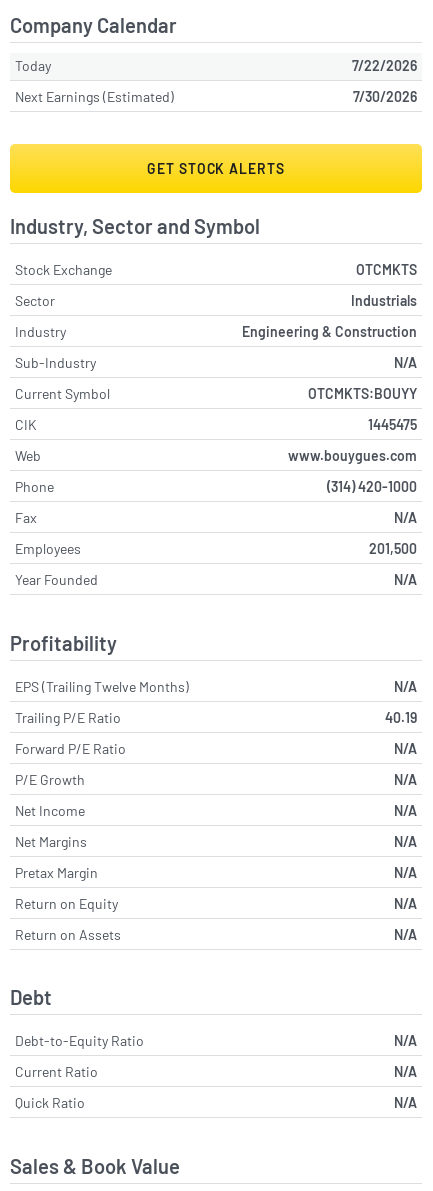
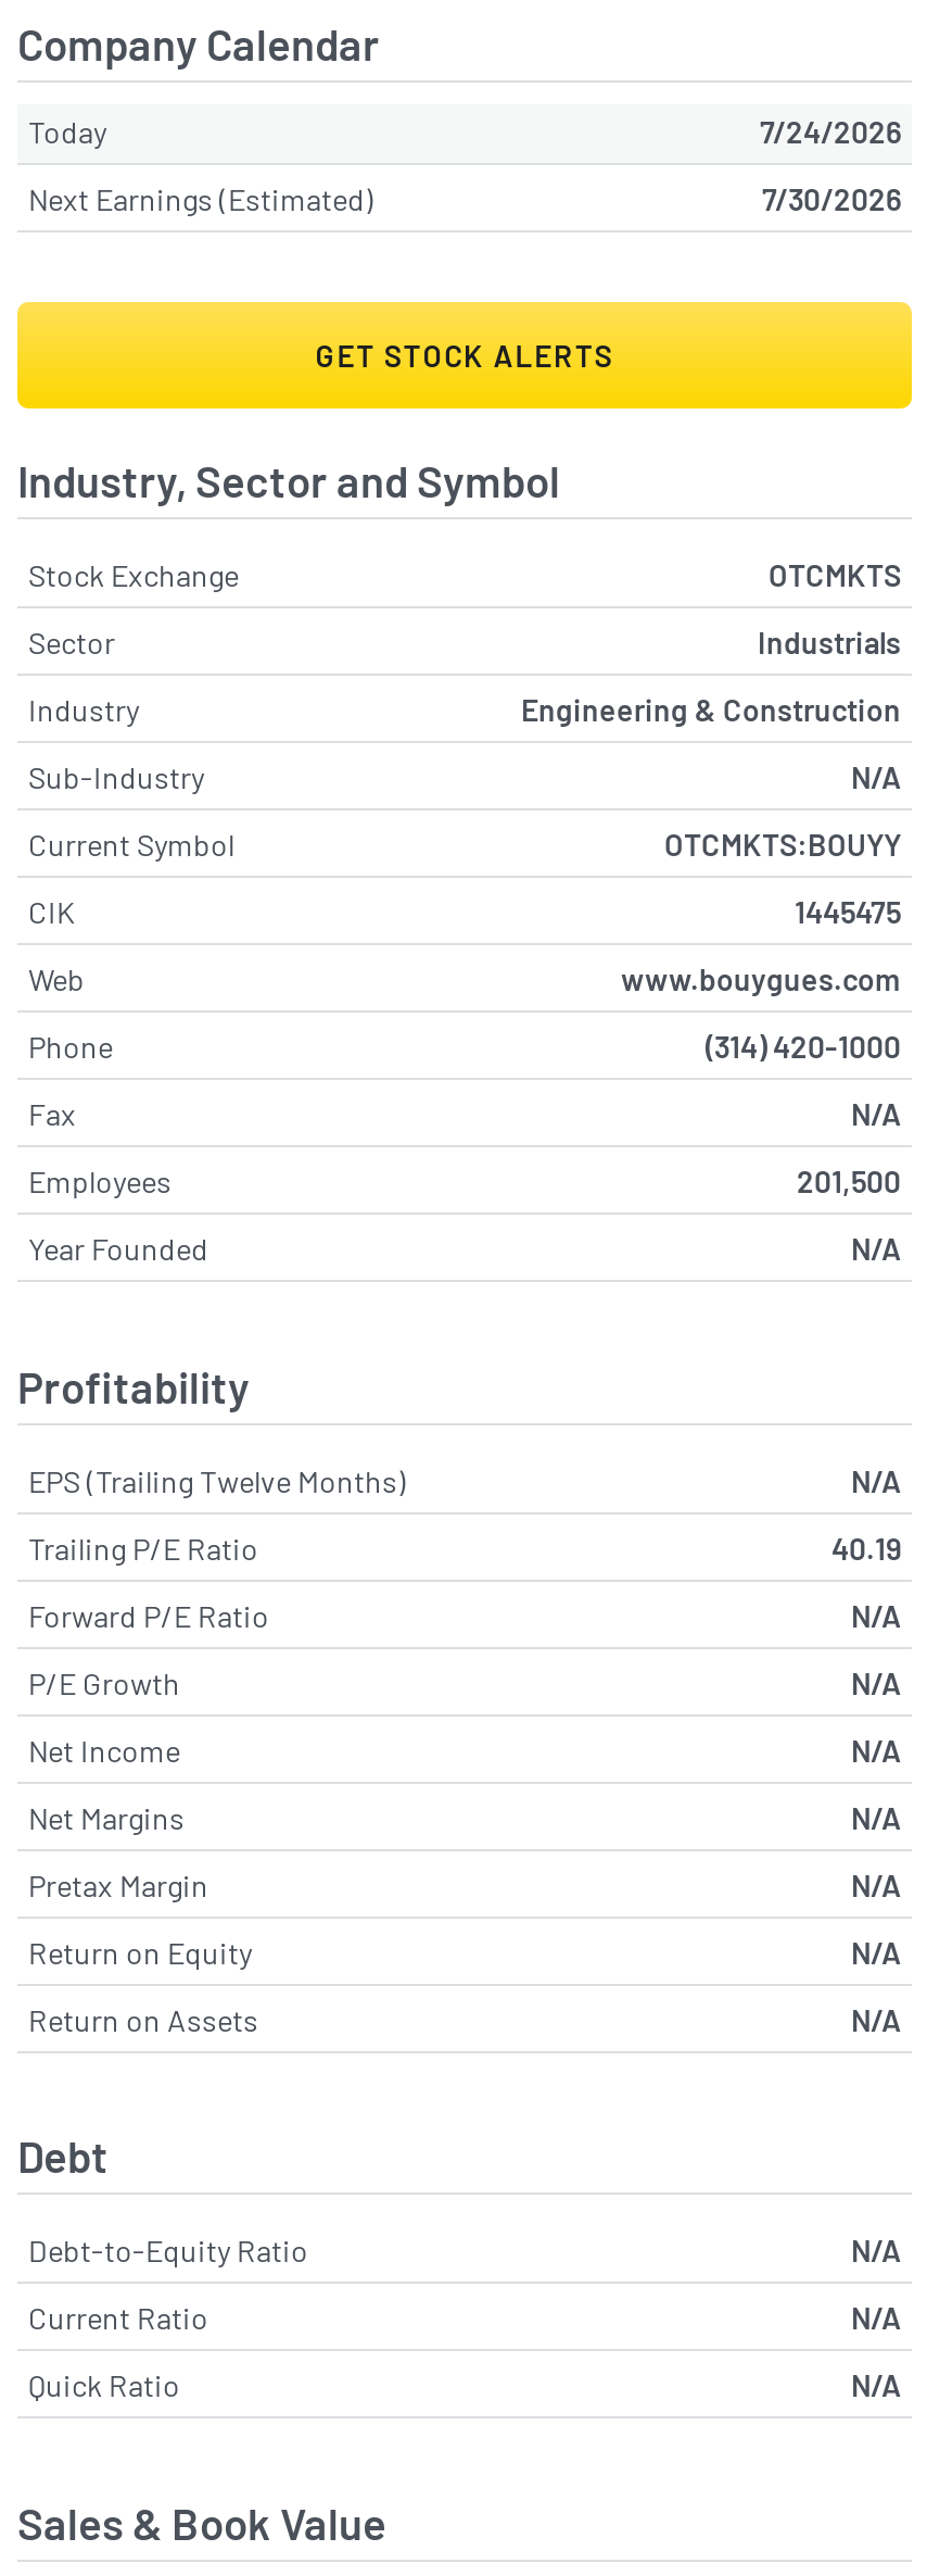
[352,57,417,74] 7/22/2026 -> [760,112,901,149] 7/24/2026

